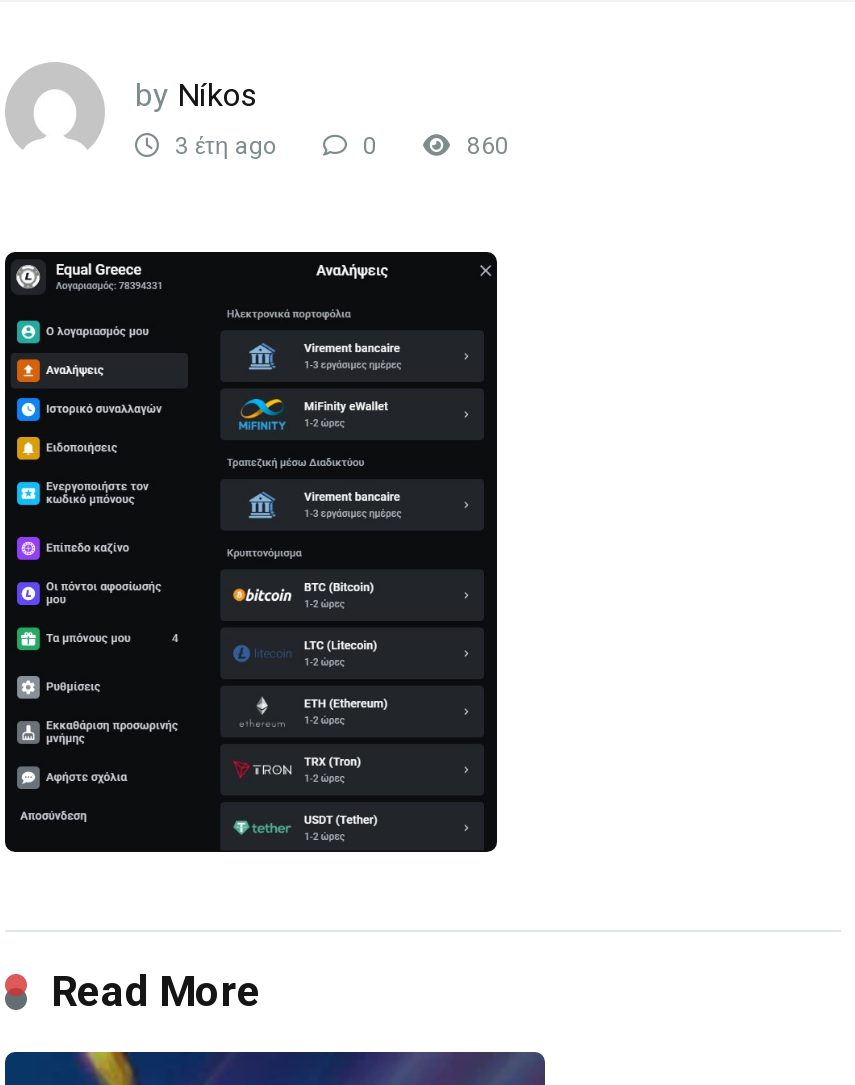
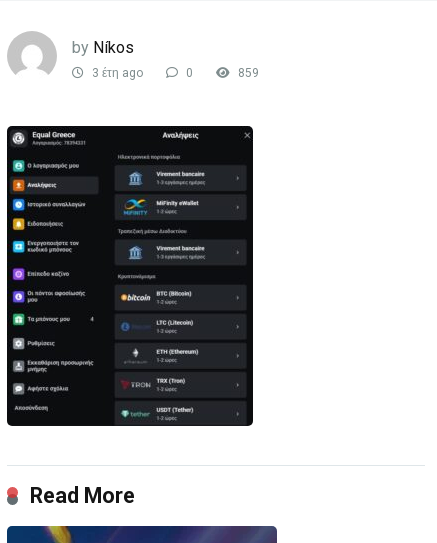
[461,132,509,160] 860 -> [235,66,259,80] 859

